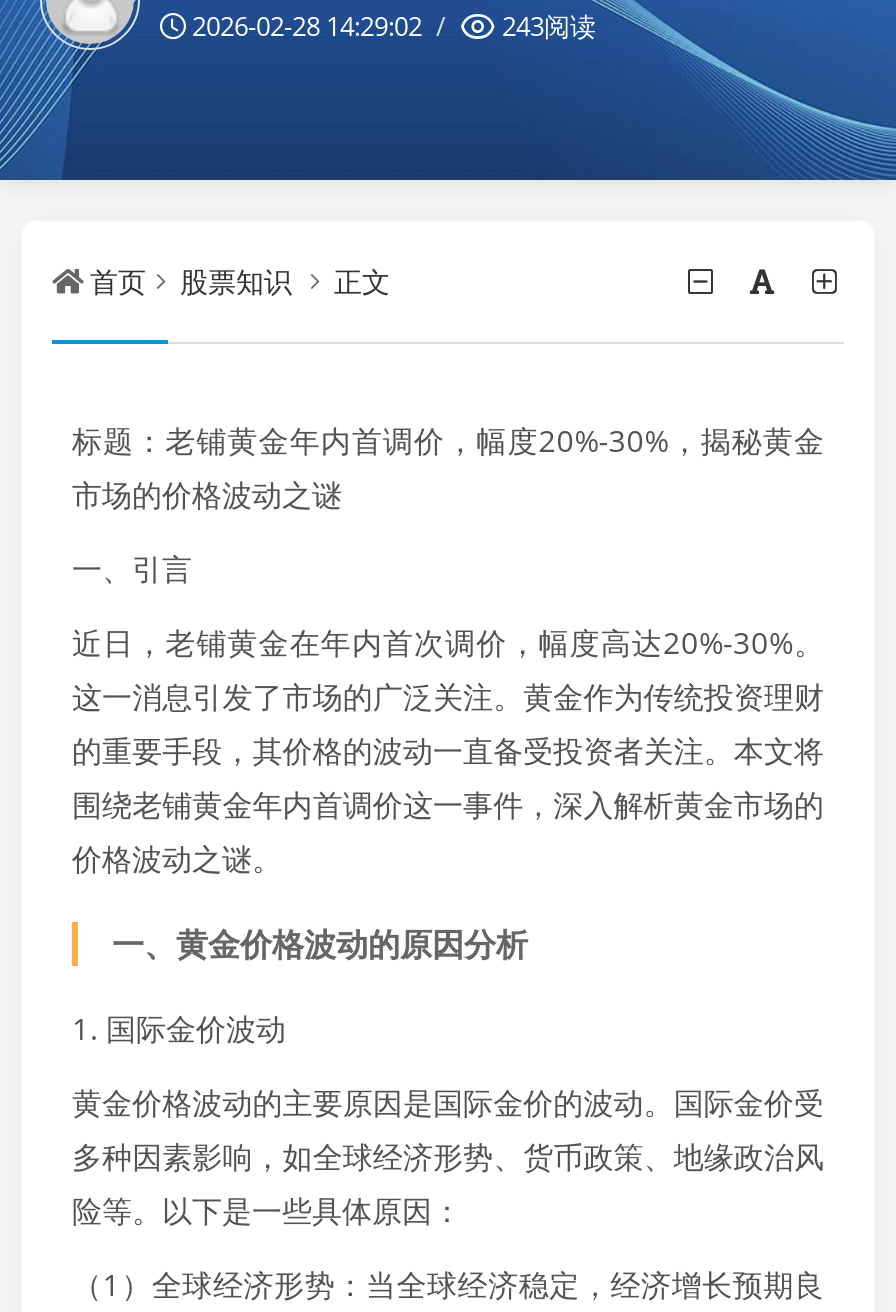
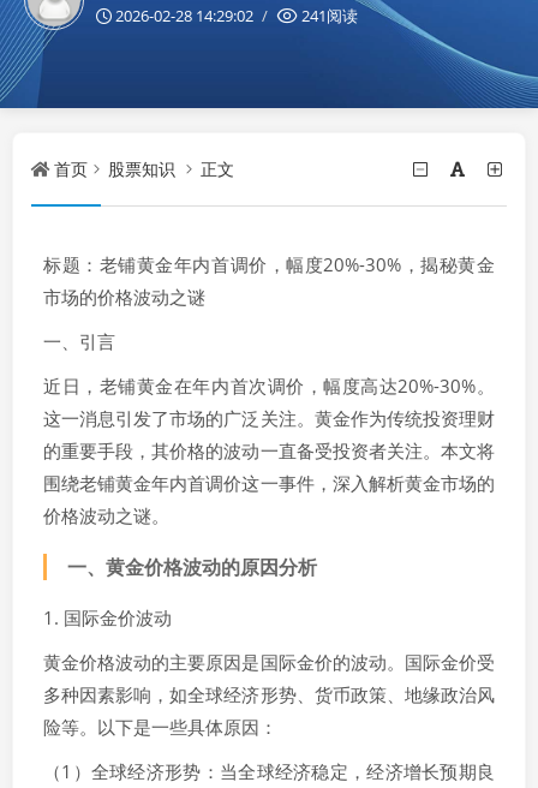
[502,7,596,43] 243阅读 -> [301,4,358,26] 241阅读

